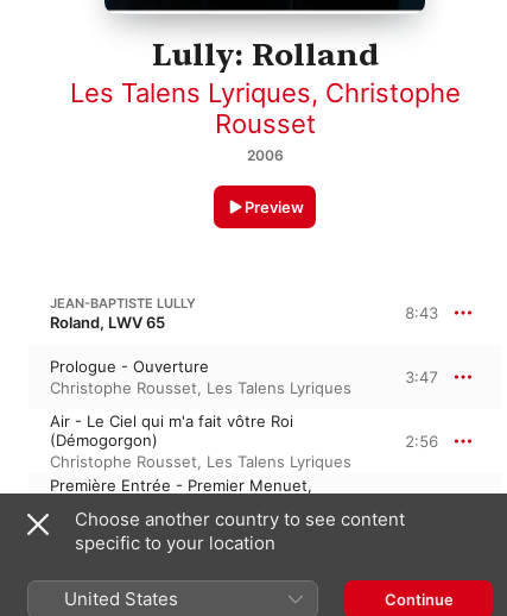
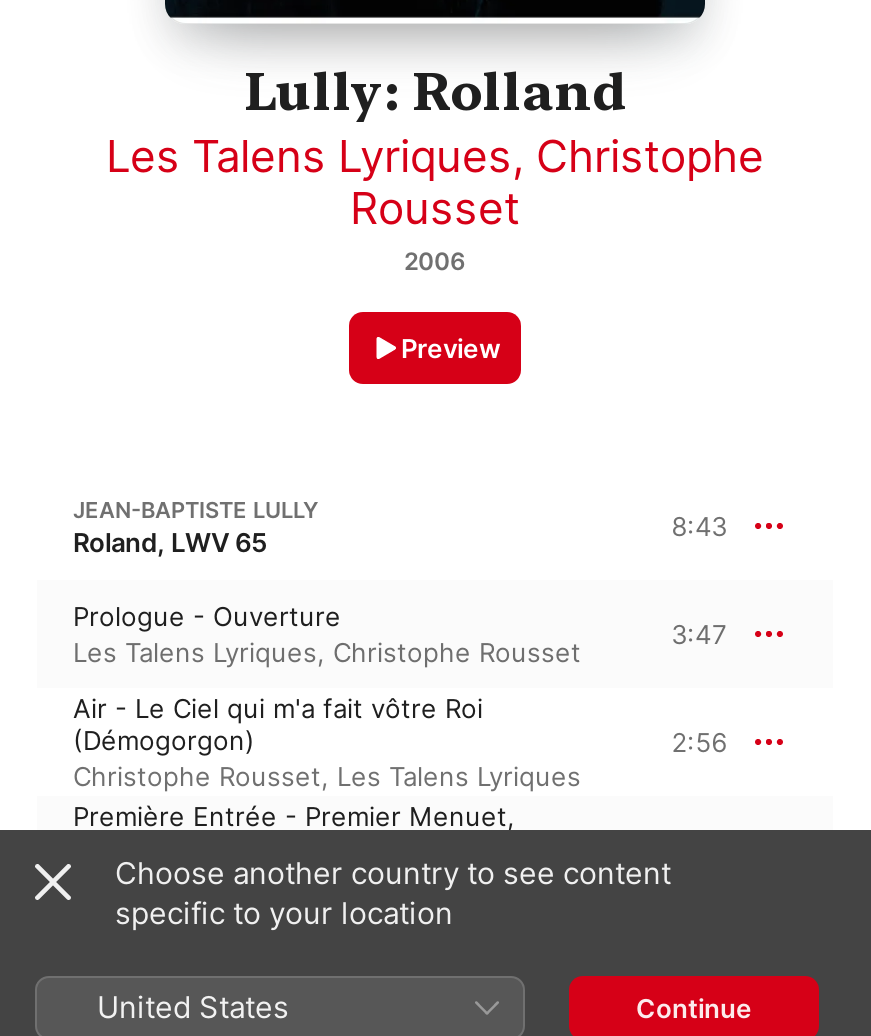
[50,379,351,398] Christophe Rousset, Les Talens Lyriques -> [73,637,581,669] Les Talens Lyriques, Christophe Rousset

